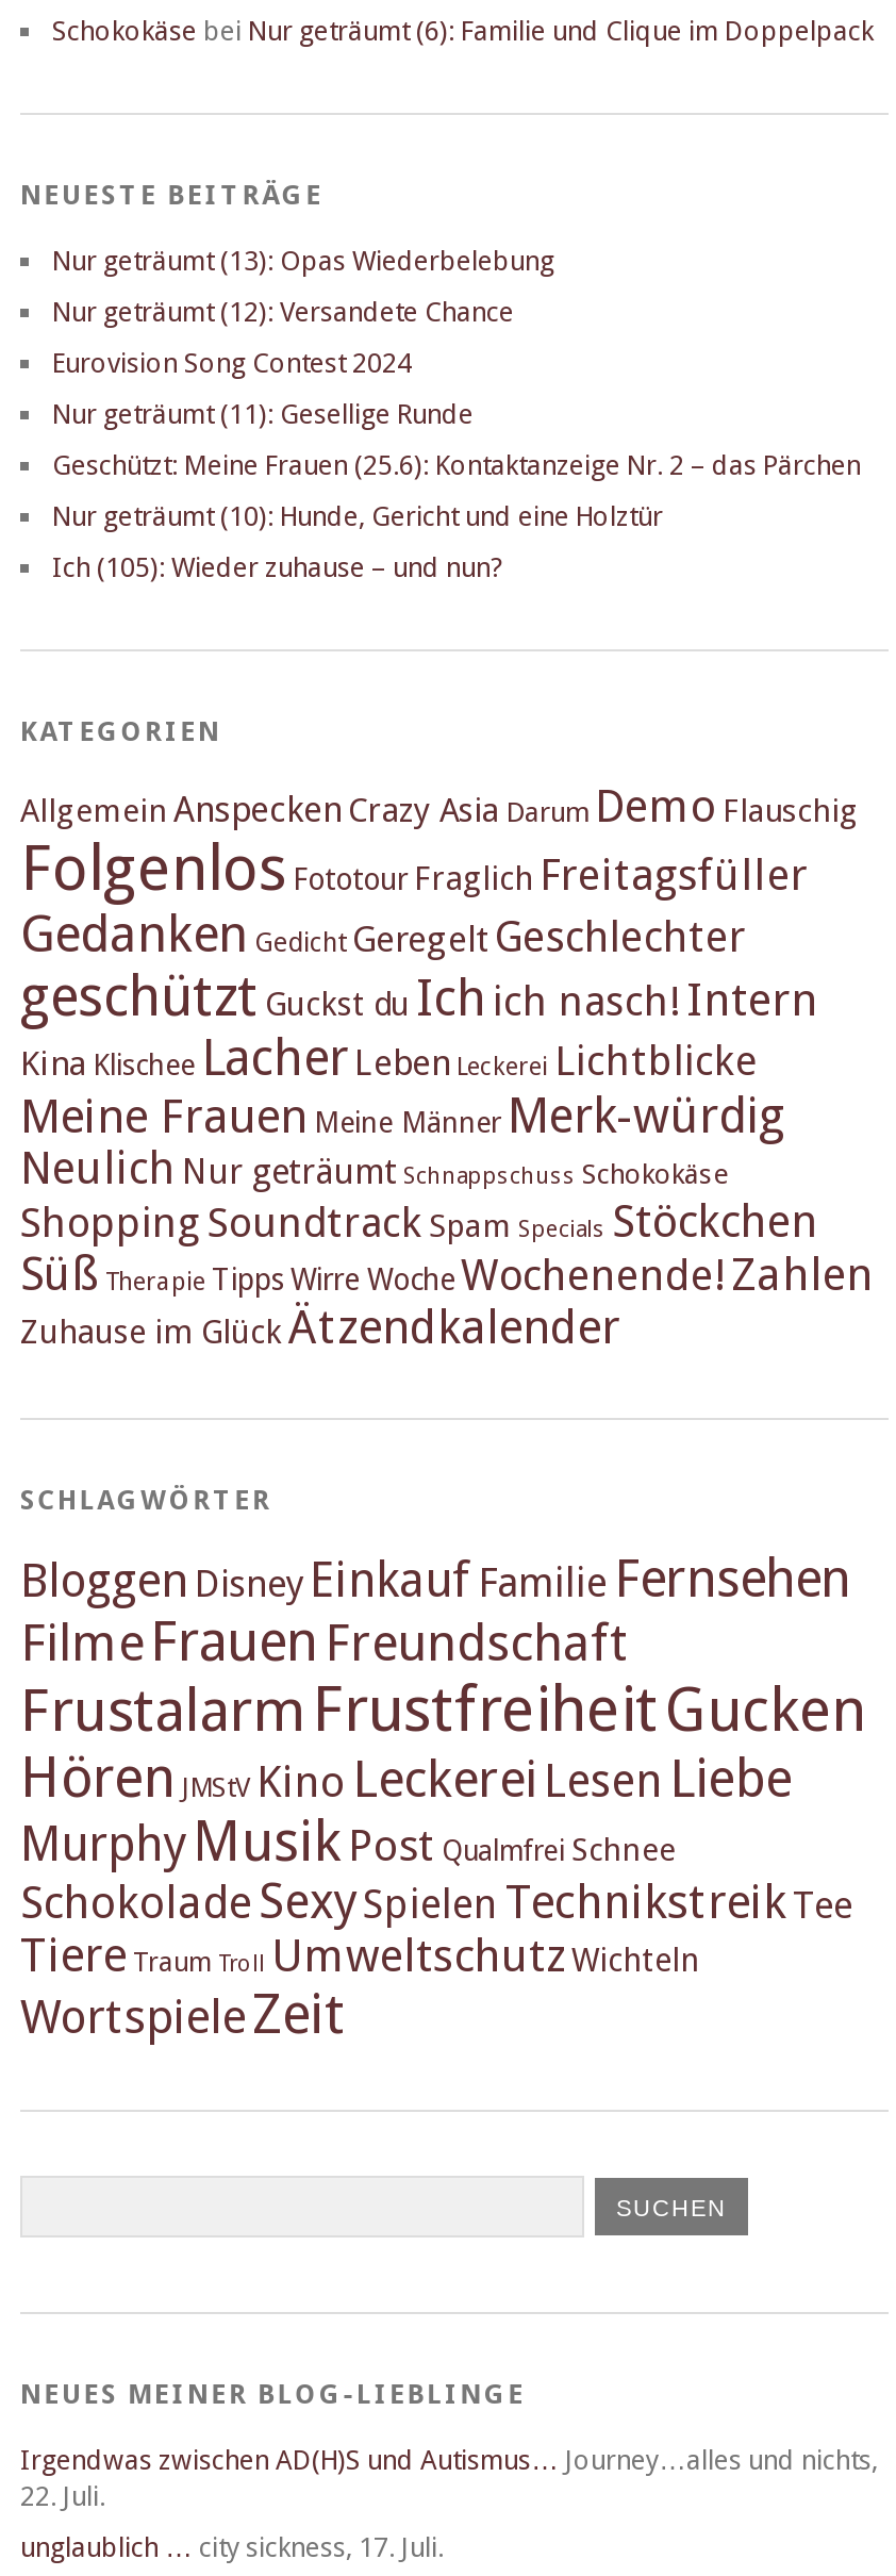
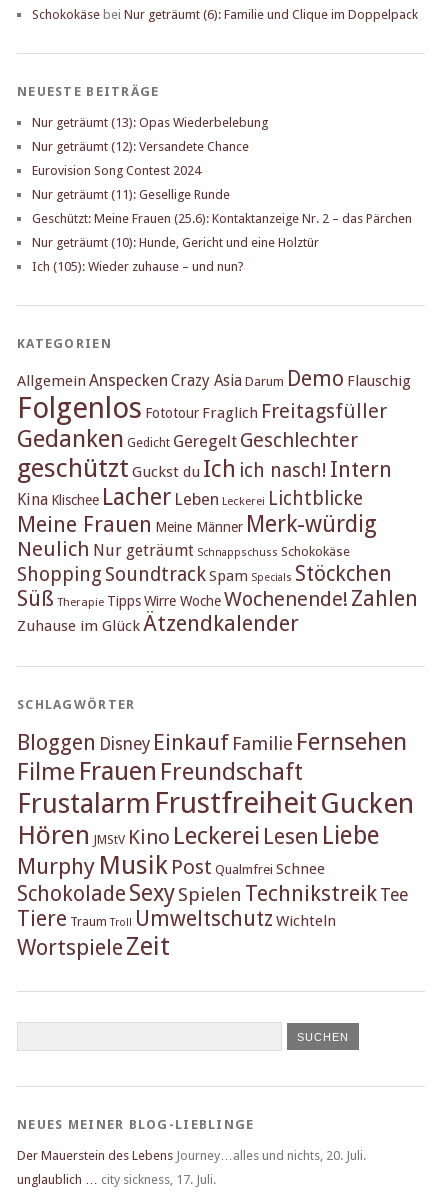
[20,2444,878,2512] Irgendwas zwischen AD(H)S und Autismus… Journey…alles und nichts, | 22. Juli. -> [17,1148,366,1163] Der Mauerstein des Lebens Journey…alles und nichts, 20. Juli.

